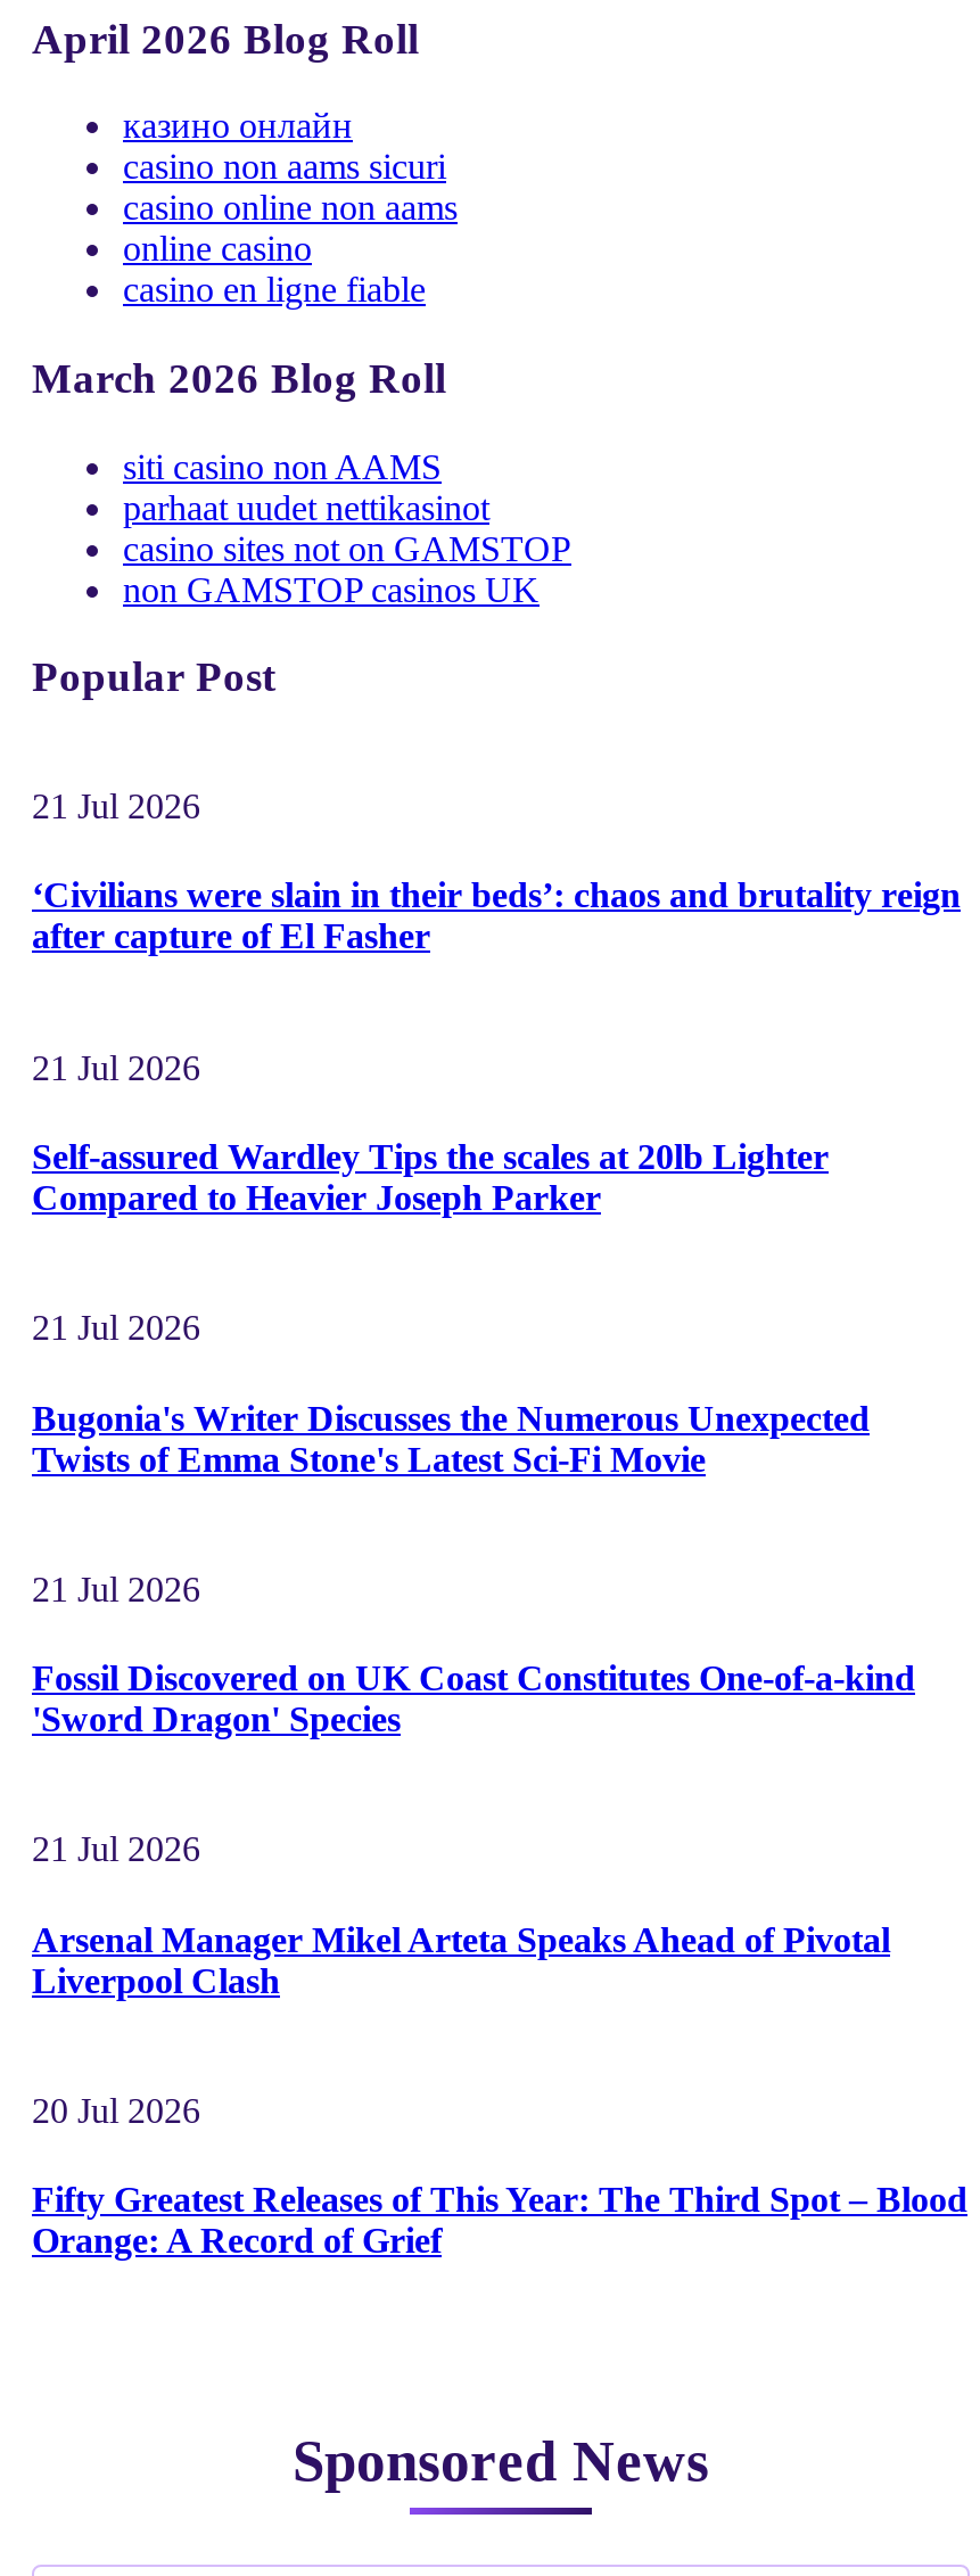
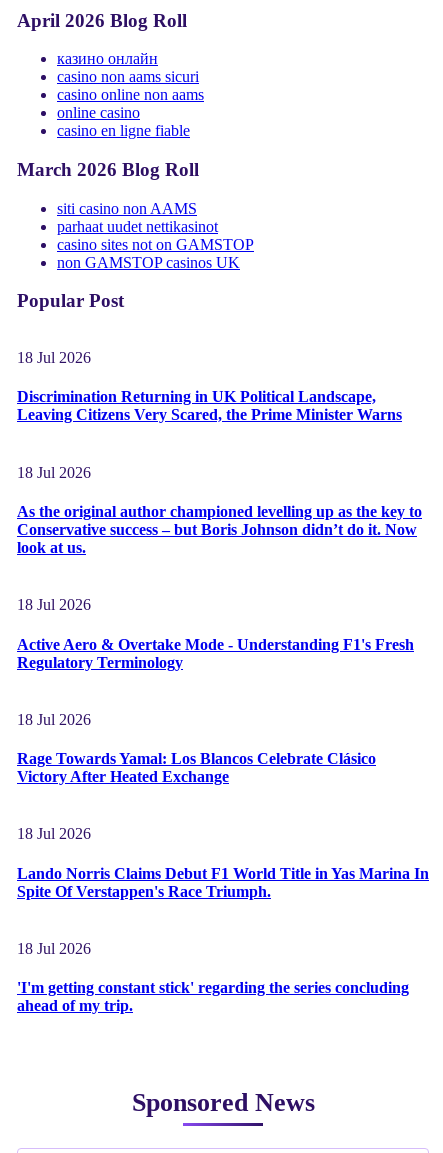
[32,787,200,826] 21 Jul 2026 -> [17,349,91,366] 18 Jul 2026
[32,876,961,956] ‘Civilians were slain in their beds’: chaos and brutality reign | after capture of El Fasher -> [17,388,402,423] Discrimination Returning in UK Political Landscape, | Leaving Citizens Very Scared, the Prime Minister Warns
[32,1048,200,1086] 21 Jul 2026 -> [17,464,91,481] 18 Jul 2026
[32,1137,829,1217] Self-assured Wardley Tips the scales at 20lb Lighter | Compared to Heavier Joseph Parker -> [17,503,422,556] As the original author championed levelling up as the key to | Conservative success – but Boris Johnson didn’t do it. Now | look at us.
[32,1308,200,1347] 21 Jul 2026 -> [17,596,91,613] 18 Jul 2026
[32,1398,870,1478] Bugonia's Writer Discusses the Numerous Unexpected | Twists of Emma Stone's Latest Sci-Fi Movie -> [17,635,414,670] Active Aero & Overtake Mode - Understanding F1's Fresh | Regulatory Terminology
[32,1569,200,1608] 21 Jul 2026 -> [17,711,91,728] 18 Jul 2026
[32,1659,915,1738] Fossil Discovered on UK Coast Constitutes One-of-a-kind | 'Sword Dragon' Species -> [17,750,376,785] Rage Towards Yamal: Los Blancos Celebrate Clásico | Victory After Heated Exchange
[32,1830,200,1869] 21 Jul 2026 -> [17,825,91,842] 18 Jul 2026
[32,1919,890,1999] Arsenal Manager Mikel Arteta Speaks Ahead of Pivotal | Liverpool Clash -> [17,865,429,900] Lando Norris Claims Debut F1 World Title in Yas Marina In | Spite Of Verstappen's Race Triumph.
[32,2091,200,2129] 20 Jul 2026 -> [17,940,91,957] 18 Jul 2026
[32,2180,967,2260] Fifty Greatest Releases of This Year: The Third Spot – Blood | Orange: A Record of Grief -> [17,979,409,1014] 'I'm getting constant stick' regarding the series concluding | ahead of my trip.

